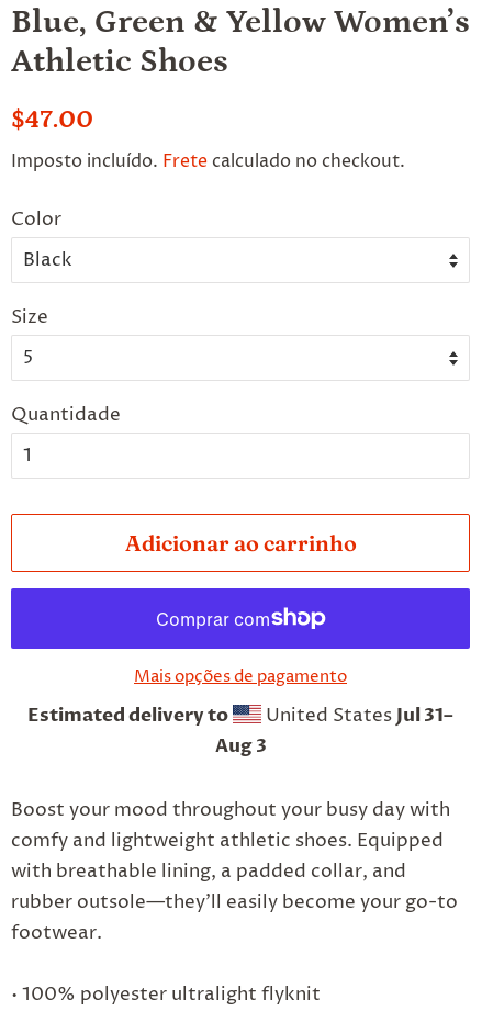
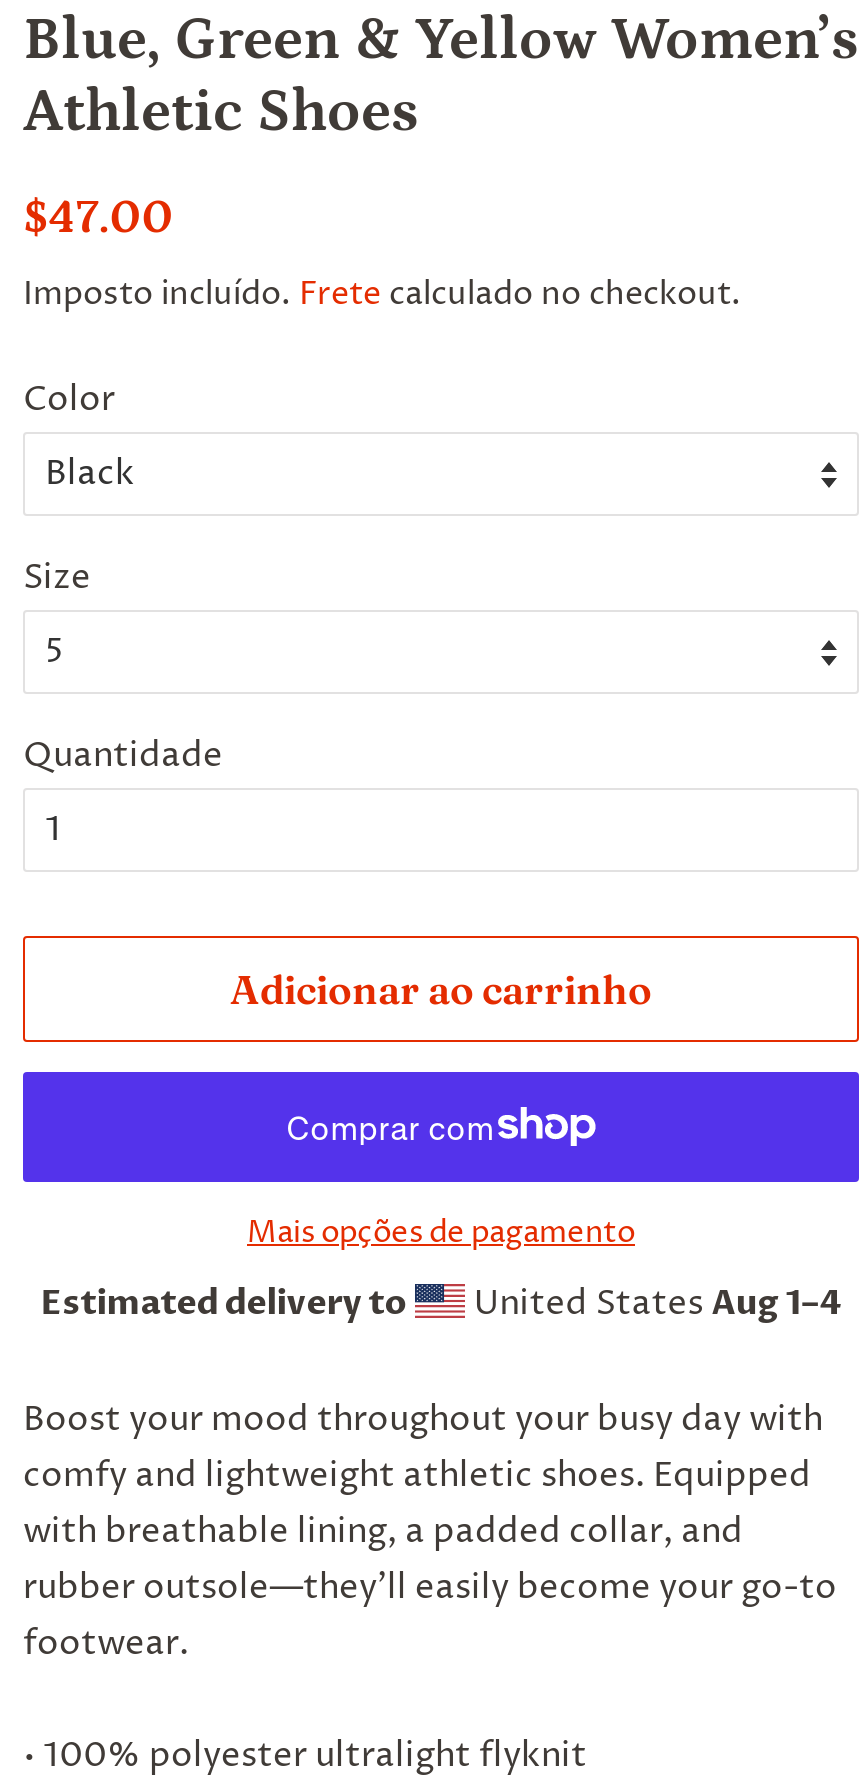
[215,703,453,759] United States Jul 31– | Aug 3 -> [465,1280,841,1328] United States Aug 1–4

